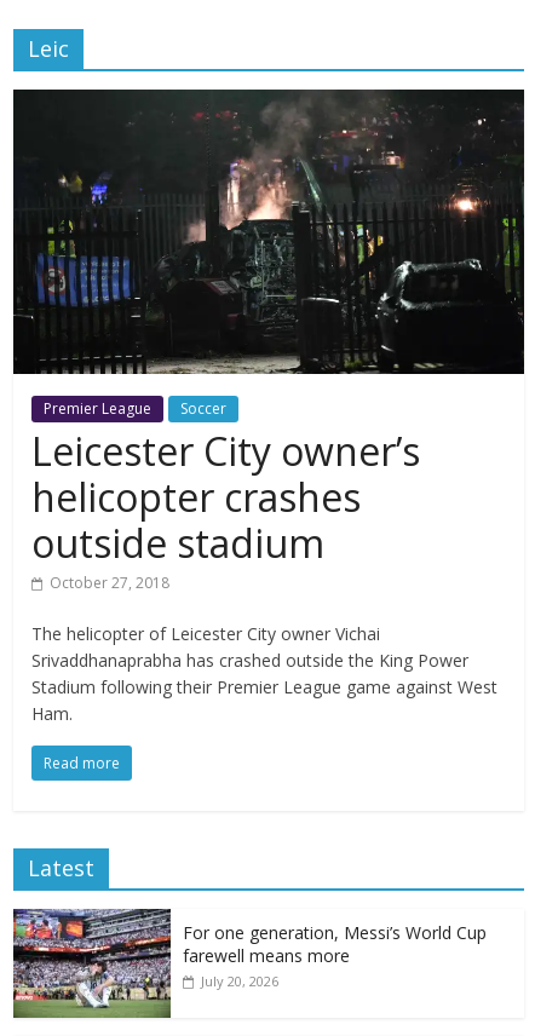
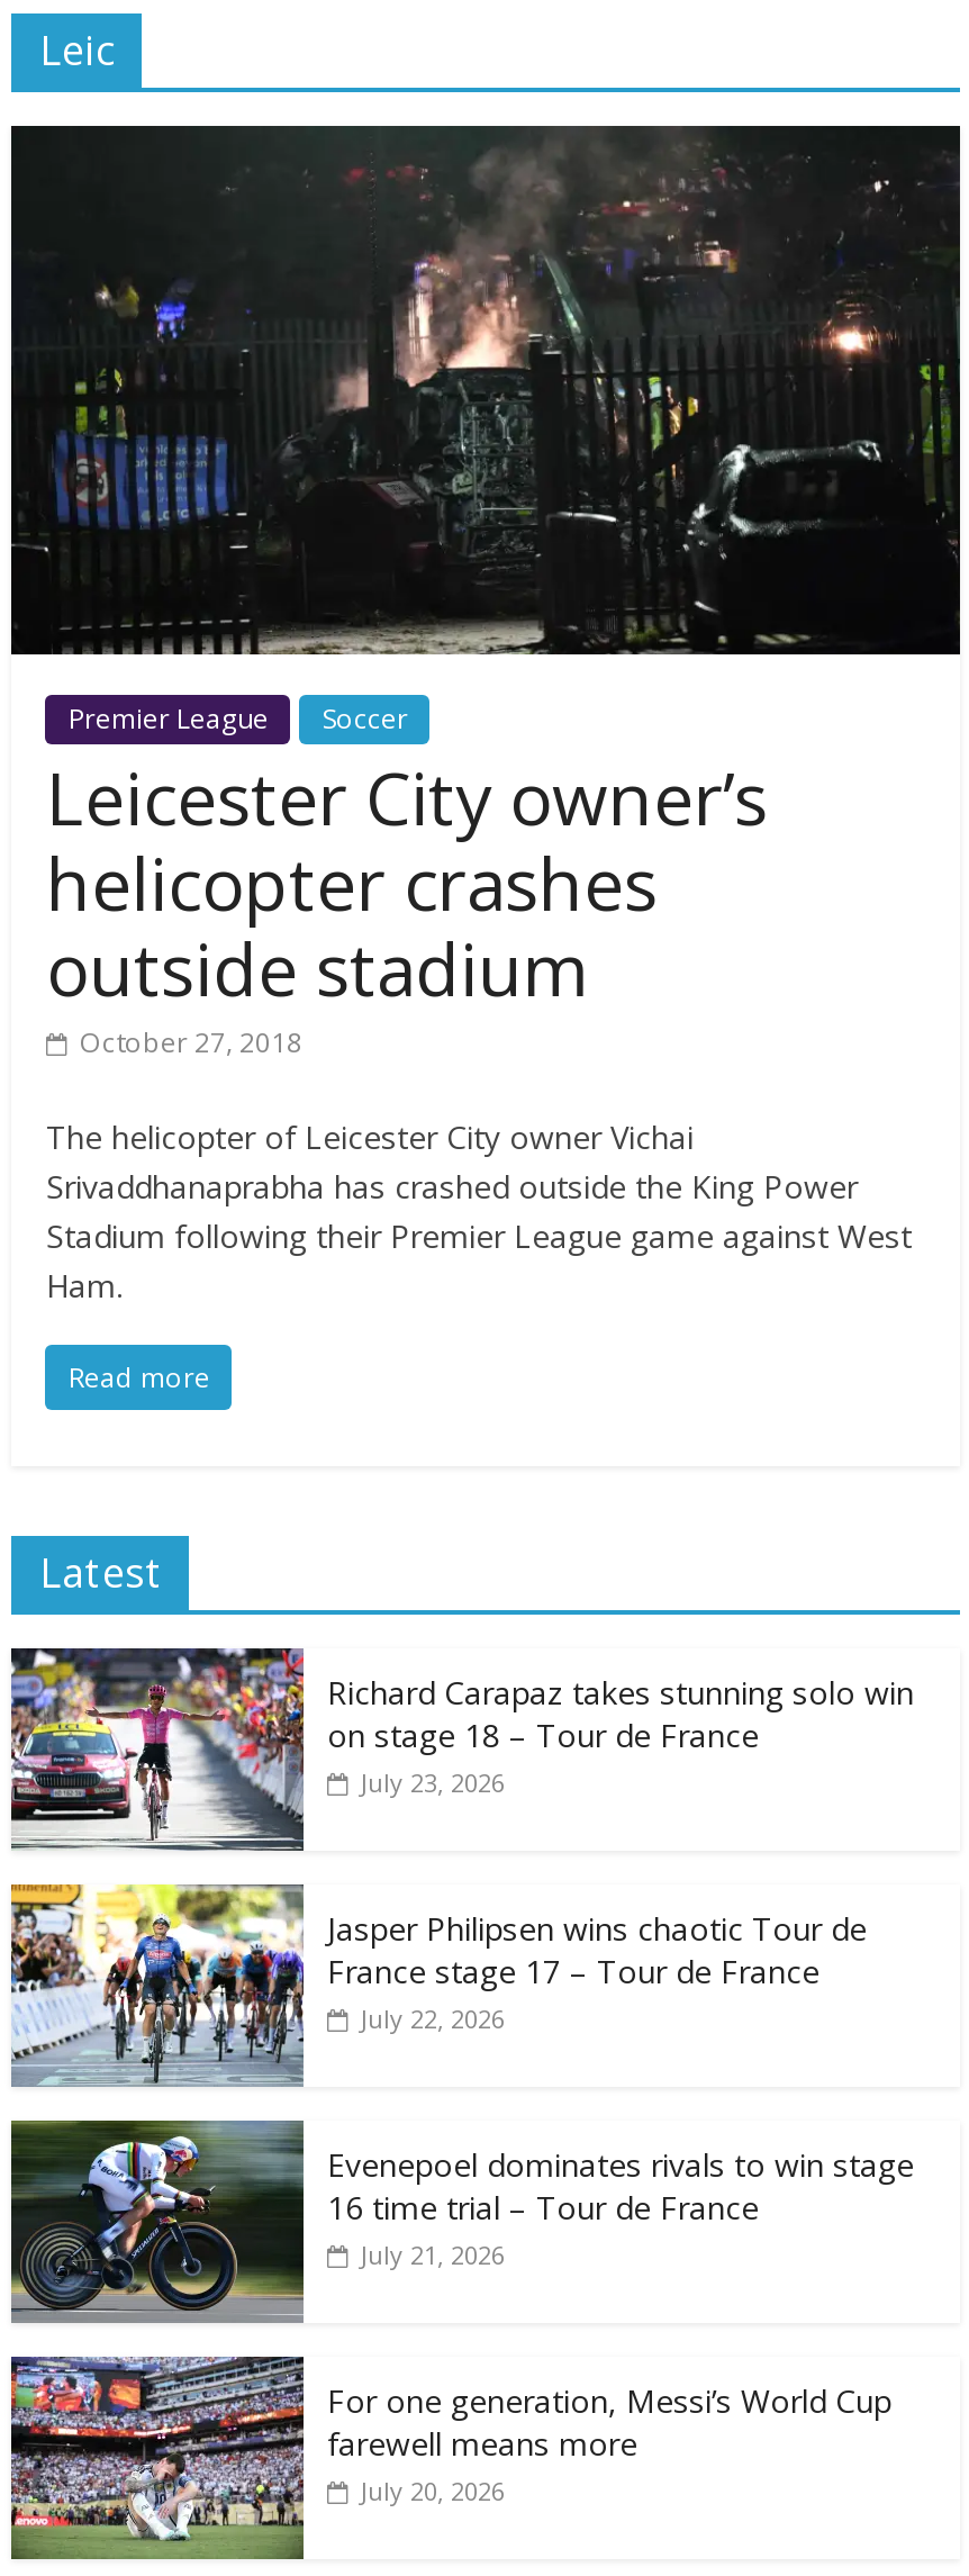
none -> [9,1646,914,1851] [image] | Richard Carapaz takes stunning solo win | on stage 18 – Tour de France | July 23, 2026
none -> [9,1882,866,2089] [image] | Jasper Philipsen wins chaotic Tour de | France stage 17 – Tour de France | July 22, 2026
none -> [9,2118,914,2323] [image] | Evenepoel dominates rivals to win stage | 16 time trial – Tour de France | July 21, 2026

